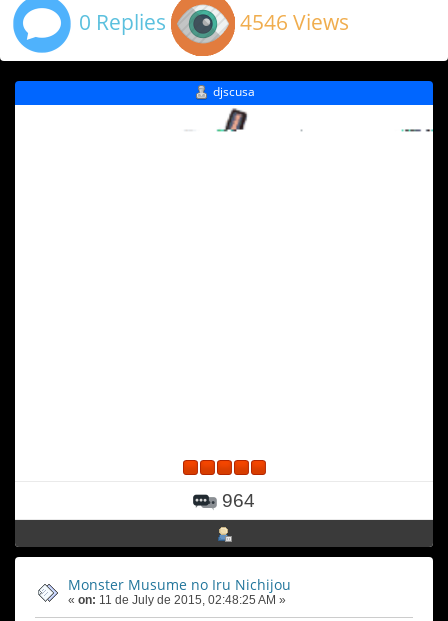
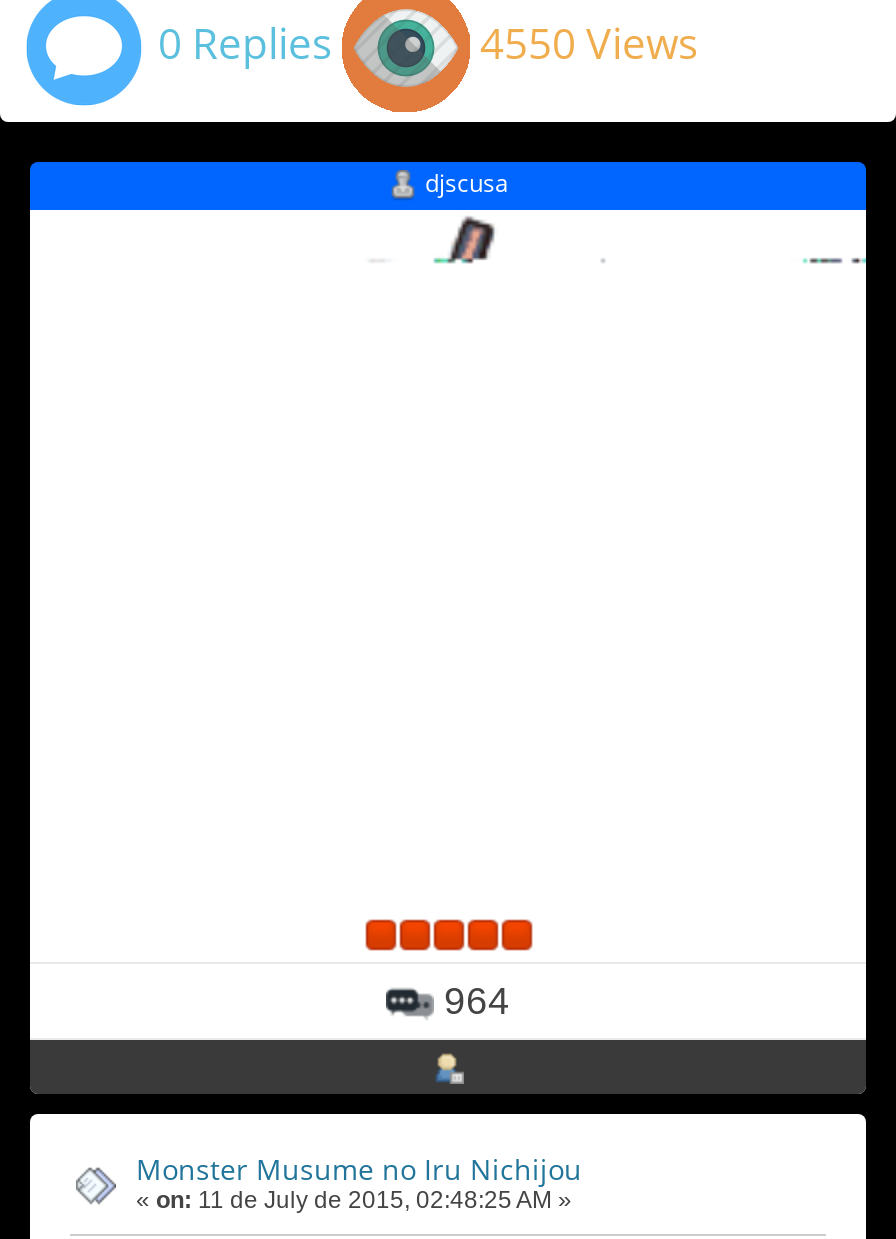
[235,8,349,36] 4546 Views -> [470,16,698,72] 4550 Views

